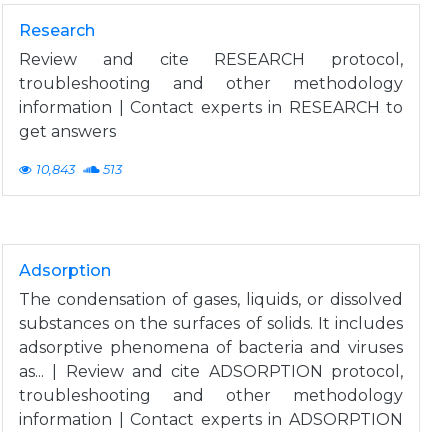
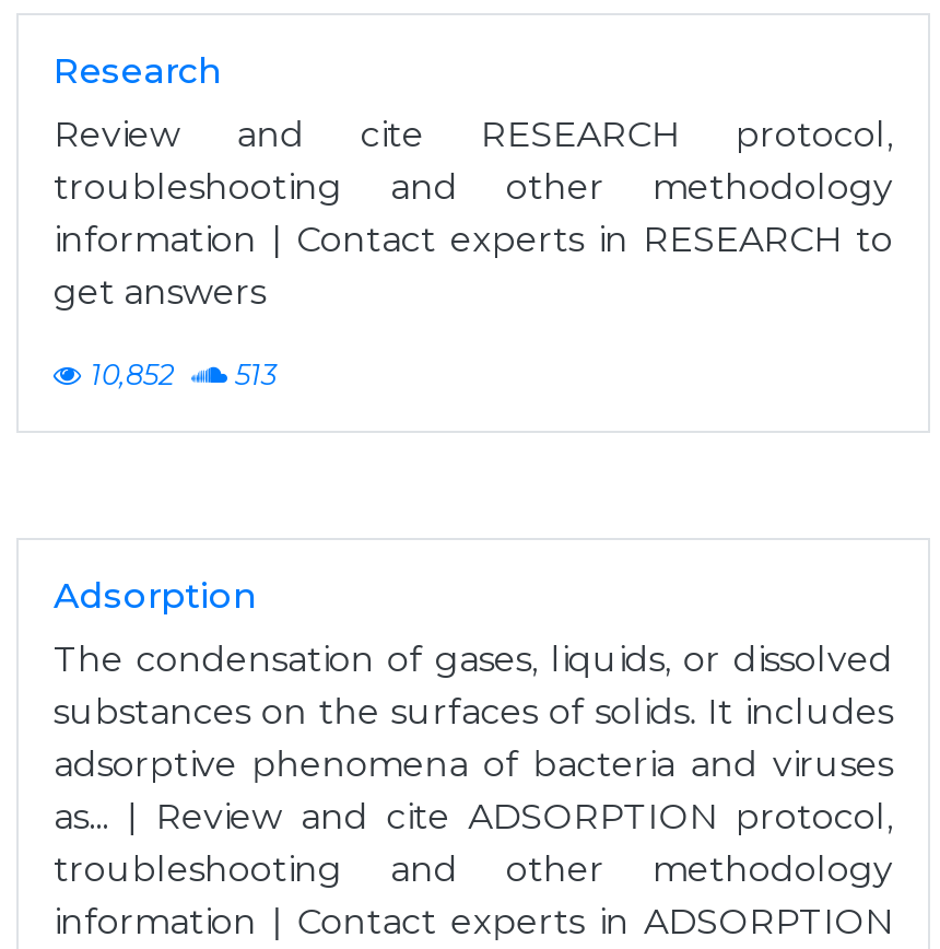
[36,162,122,177] 10,843 513 -> [91,358,277,391] 10,852 513

